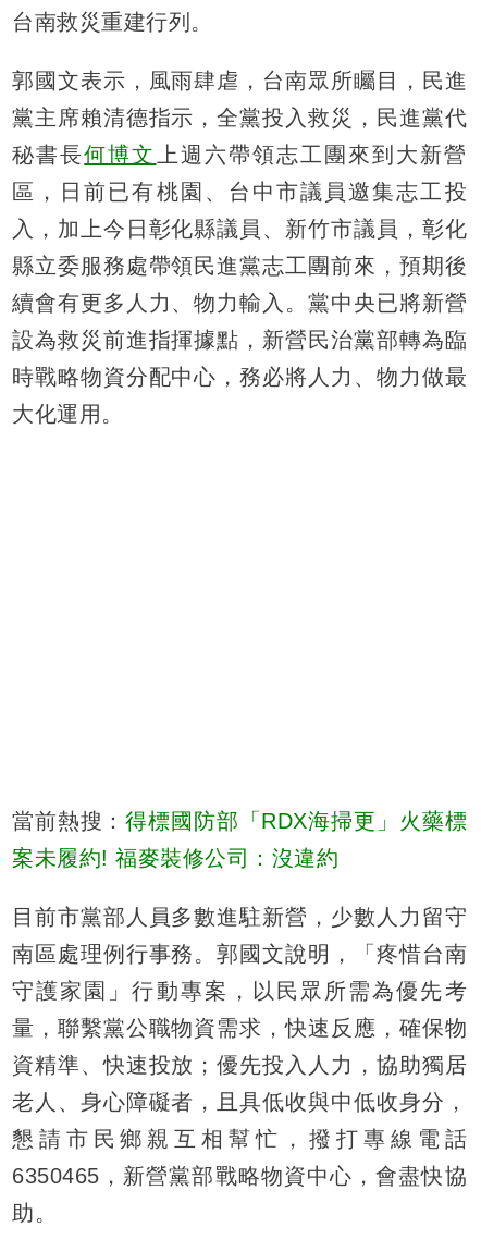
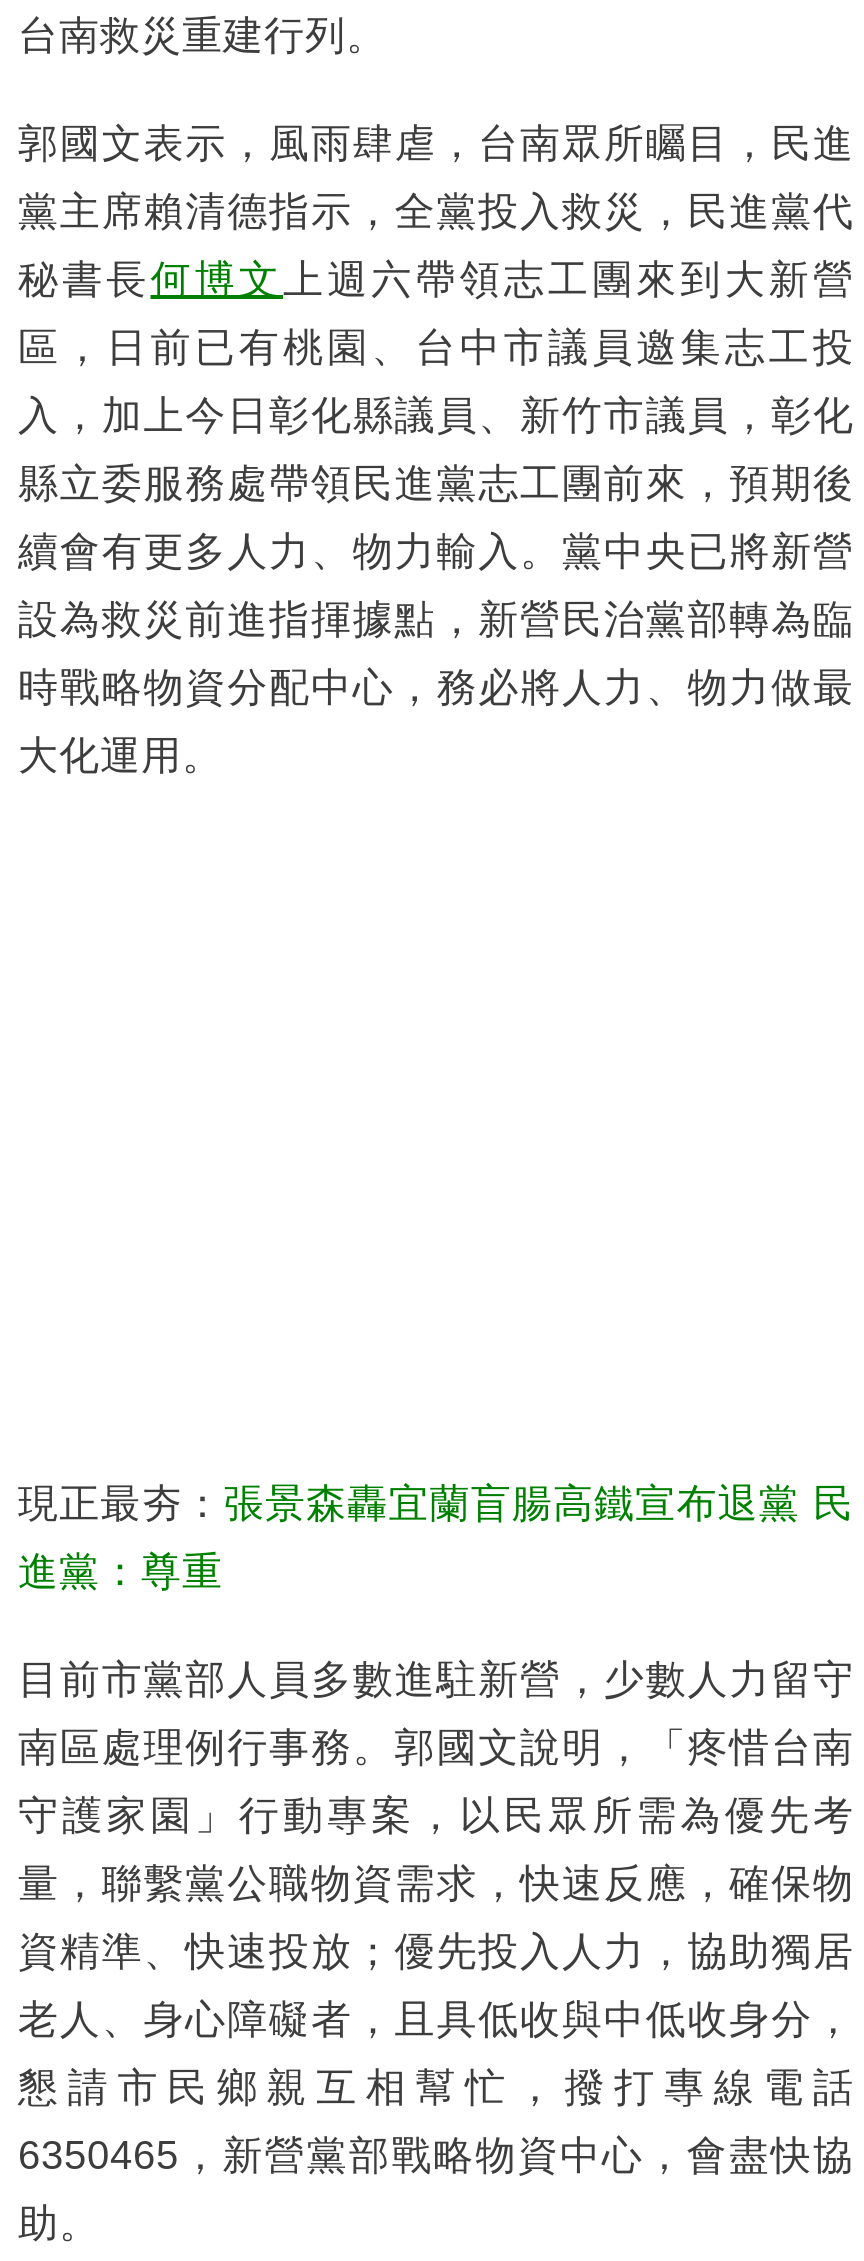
[12,809,467,833] 當前熱搜：得標國防部「RDX海掃更」火藥標 -> [18,1480,854,1524] 現正最夯：張景森轟宜蘭盲腸高鐵宣布退黨 民
[12,846,338,870] 案未履約! 福麥裝修公司：沒違約 -> [18,1548,223,1592] 進黨：尊重

